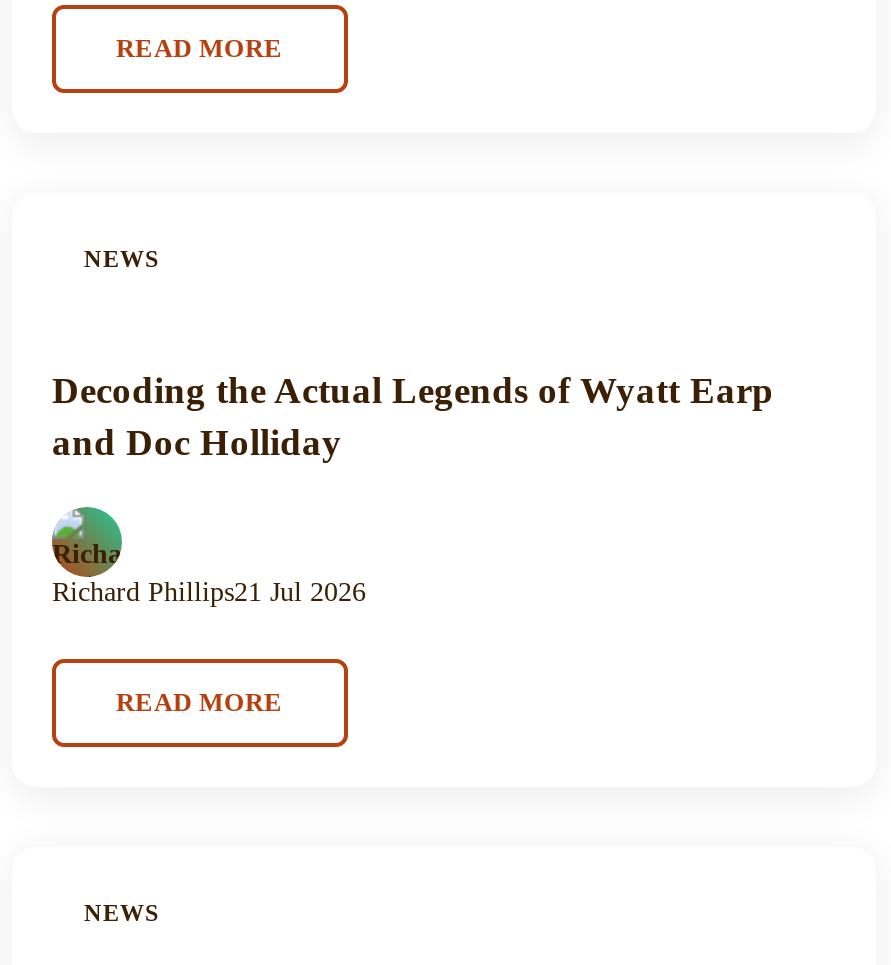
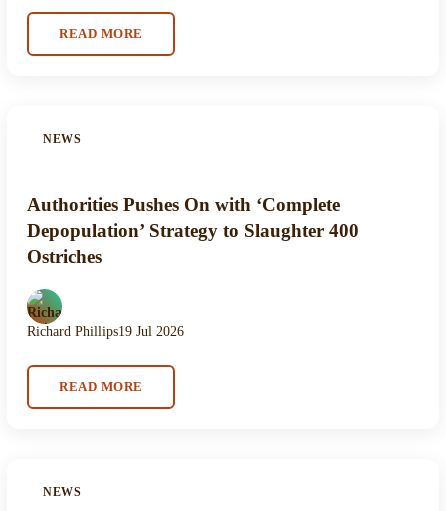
[52,369,774,463] Decoding the Actual Legends of Wyatt Earp | and Doc Holliday -> [27,194,359,267] Authorities Pushes On with ‘Complete | Depopulation’ Strategy to Slaughter 400 | Ostriches
[52,577,366,607] Richard Phillips21 Jul 2026 -> [27,324,184,339] Richard Phillips19 Jul 2026

